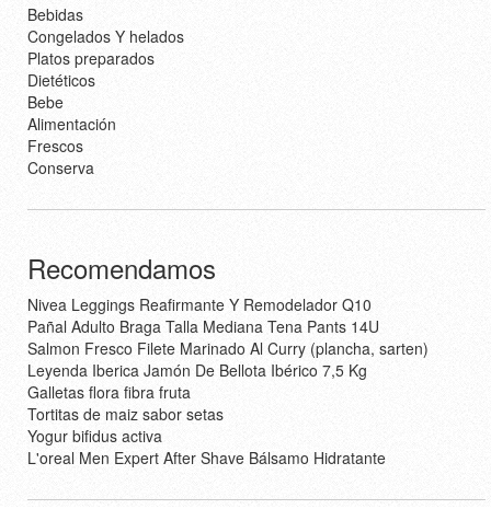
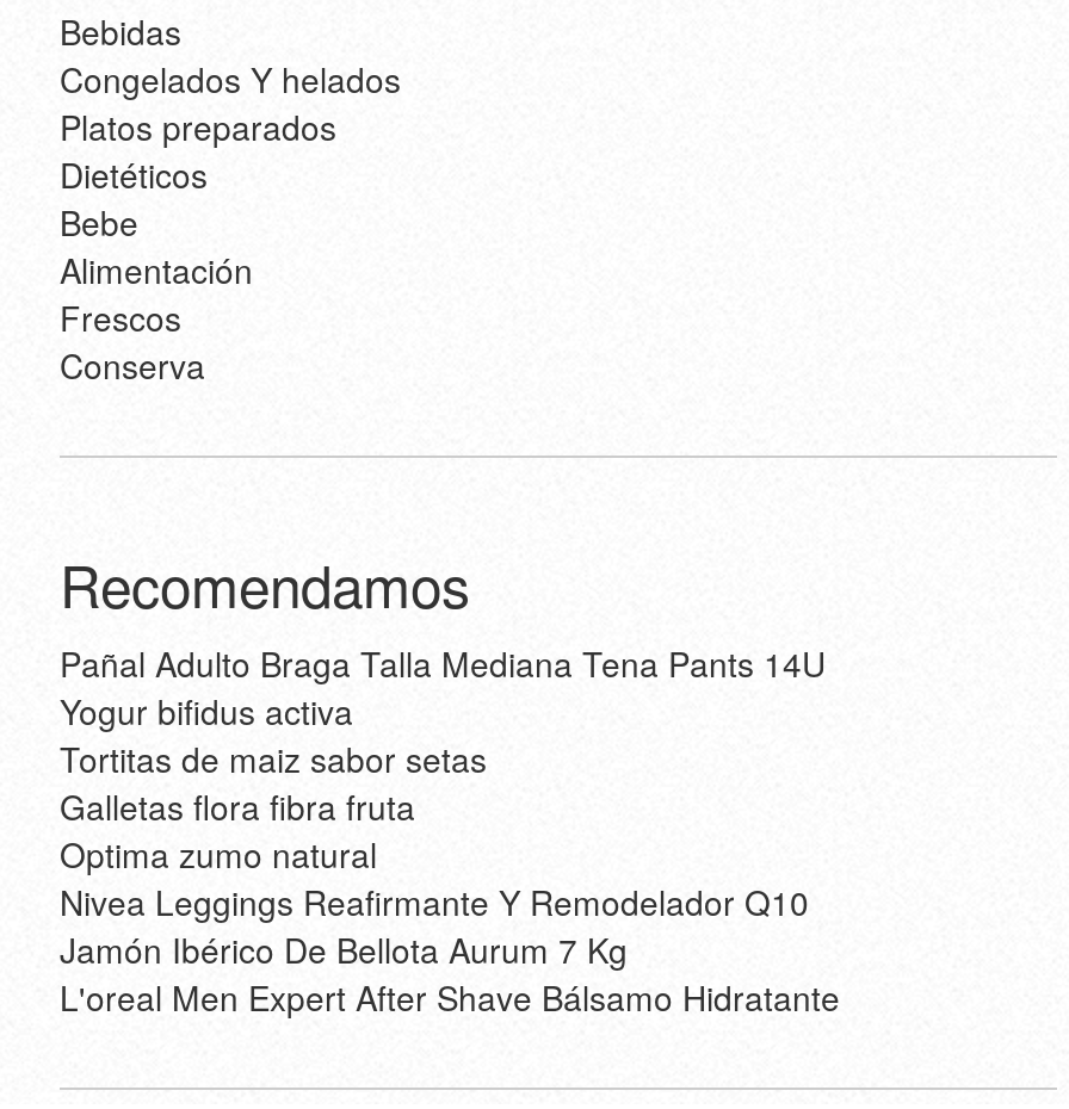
none -> [60,830,377,878] Optima zumo natural
moved [27,294,372,315] -> [60,878,809,926]: Nivea Leggings Reafirmante Y Remodelador Q10
moved [27,315,379,337] -> [60,640,826,687]: Pañal Adulto Braga Talla Mediana Tena Pants 14U
[27,337,429,381] Salmon Fresco Filete Marinado Al Curry (plancha, sarten) | Leyenda Iberica Jamón De Bellota Ibérico 7,5 Kg -> [60,926,628,974] Jamón Ibérico De Bellota Aurum 7 Kg
moved [27,381,224,447] -> [60,687,487,830]: Galletas flora fibra fruta | Tortitas de maiz sabor setas | Yogur bifidus activa

